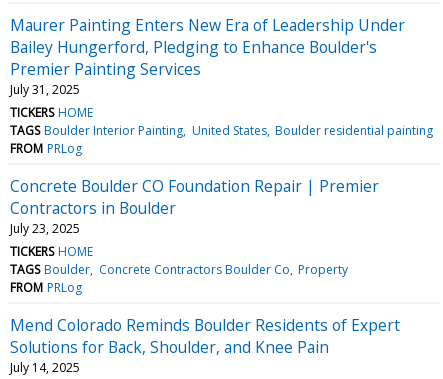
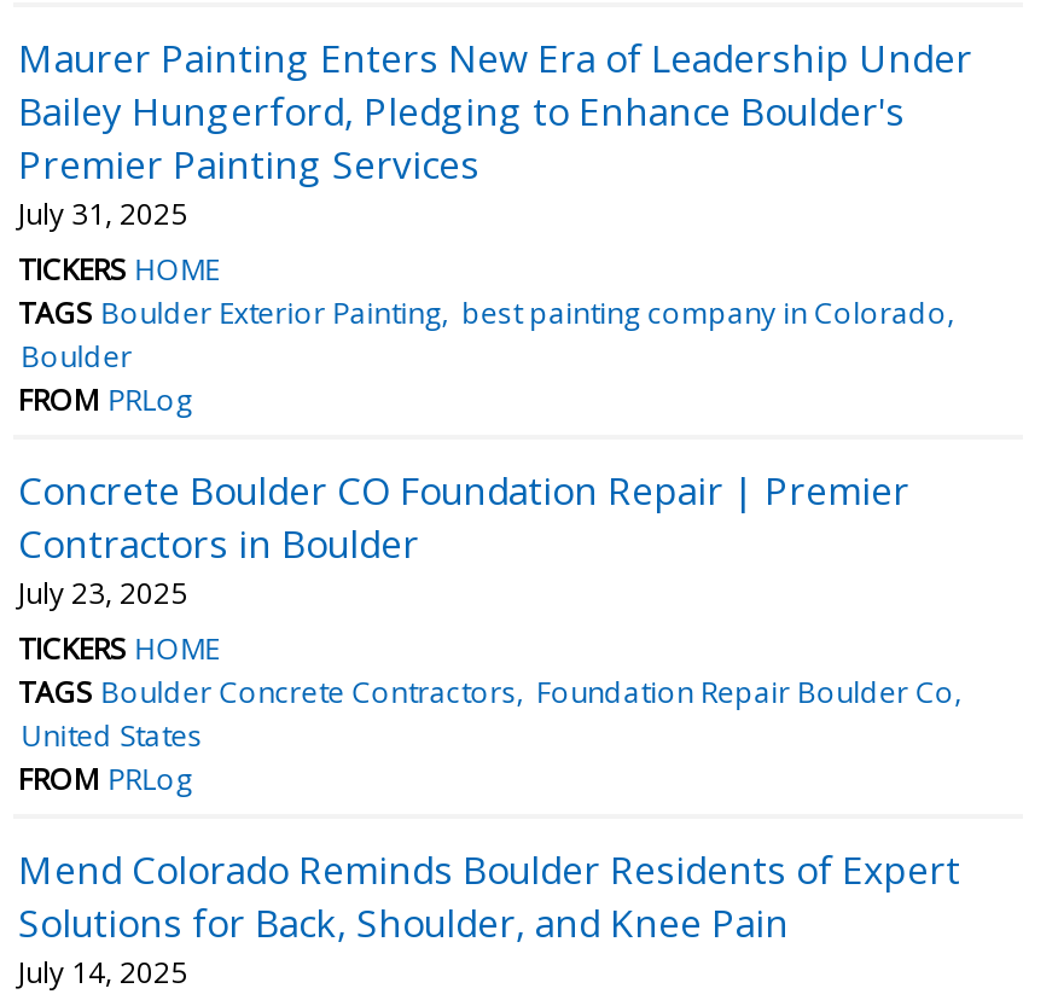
[10,122,433,139] TAGS Boulder Interior Painting United States Boulder residential painting -> [18,292,947,377] TAGS Boulder Exterior Painting best painting company in Colorado | Boulder
[10,261,348,278] TAGS Boulder Concrete Contractors Boulder Co Property -> [18,671,954,756] TAGS Boulder Concrete Contractors Foundation Repair Boulder Co | United States

